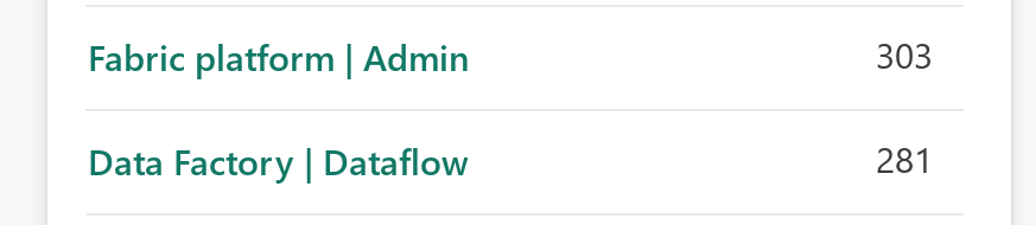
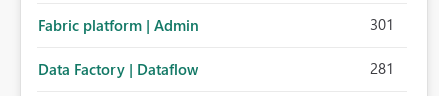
[876,30,933,78] 303 -> [370,14,394,34] 301

